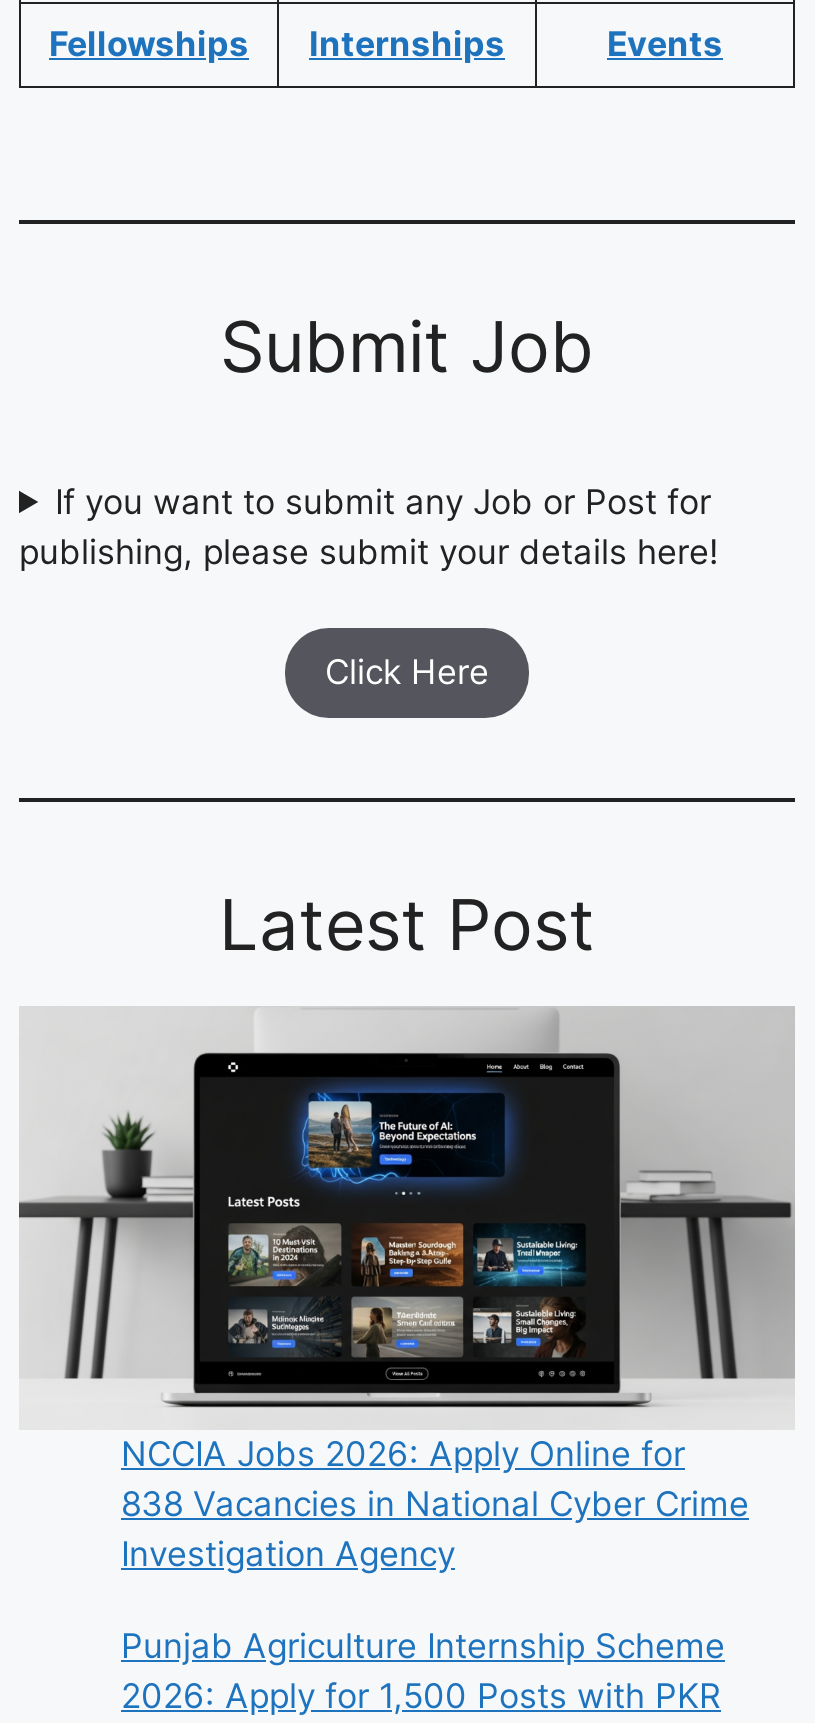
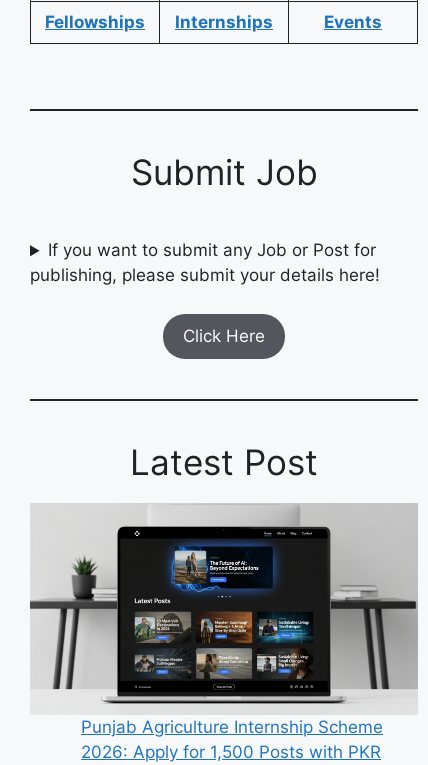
[121,1433,749,1573] NCCIA Jobs 2026: Apply Online for | 838 Vacancies in National Cyber Crime | Investigation Agency -> none

